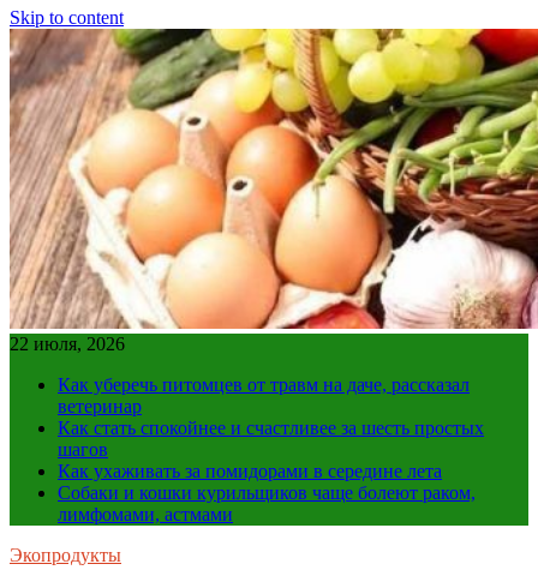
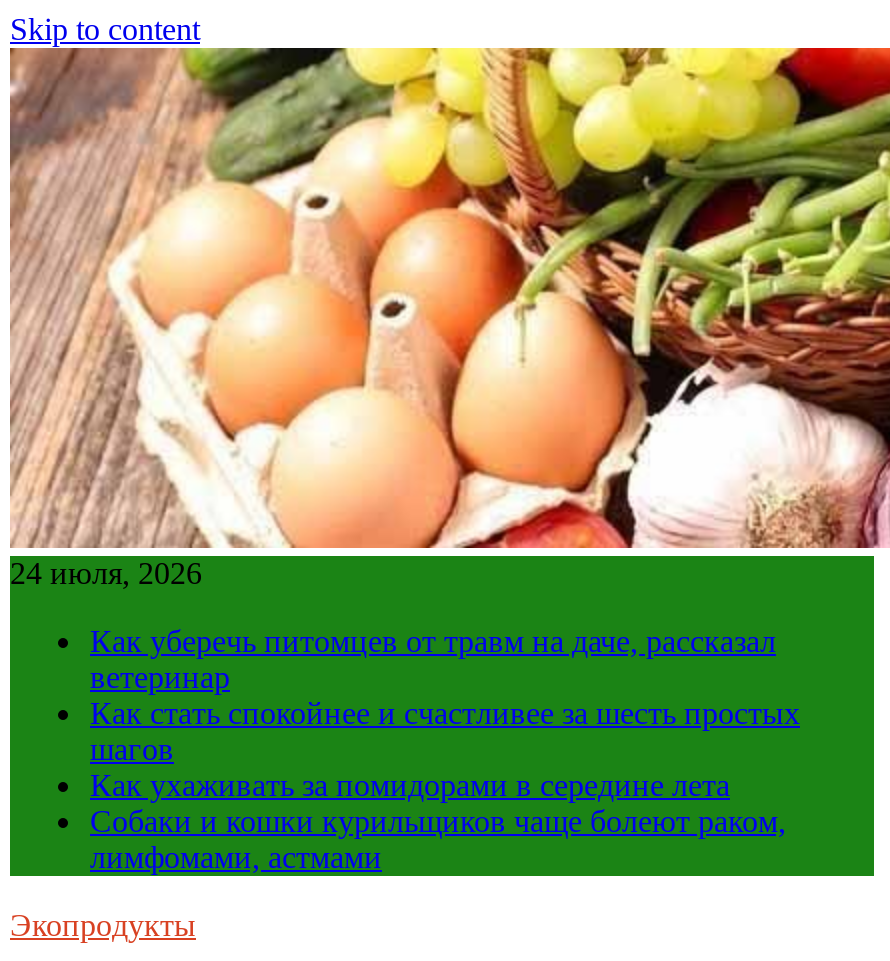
[10,334,125,354] 22 июля, 2026 -> [10,556,202,590] 24 июля, 2026

